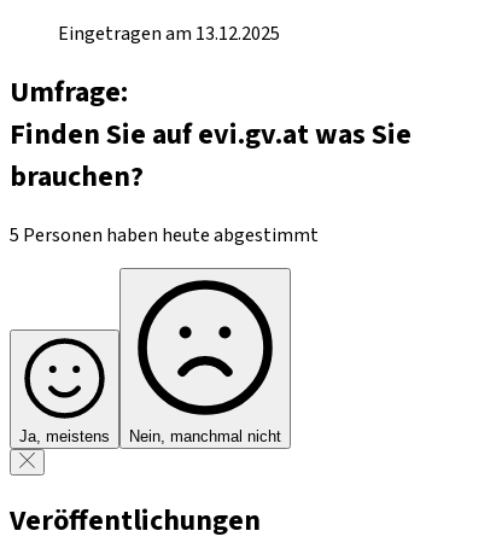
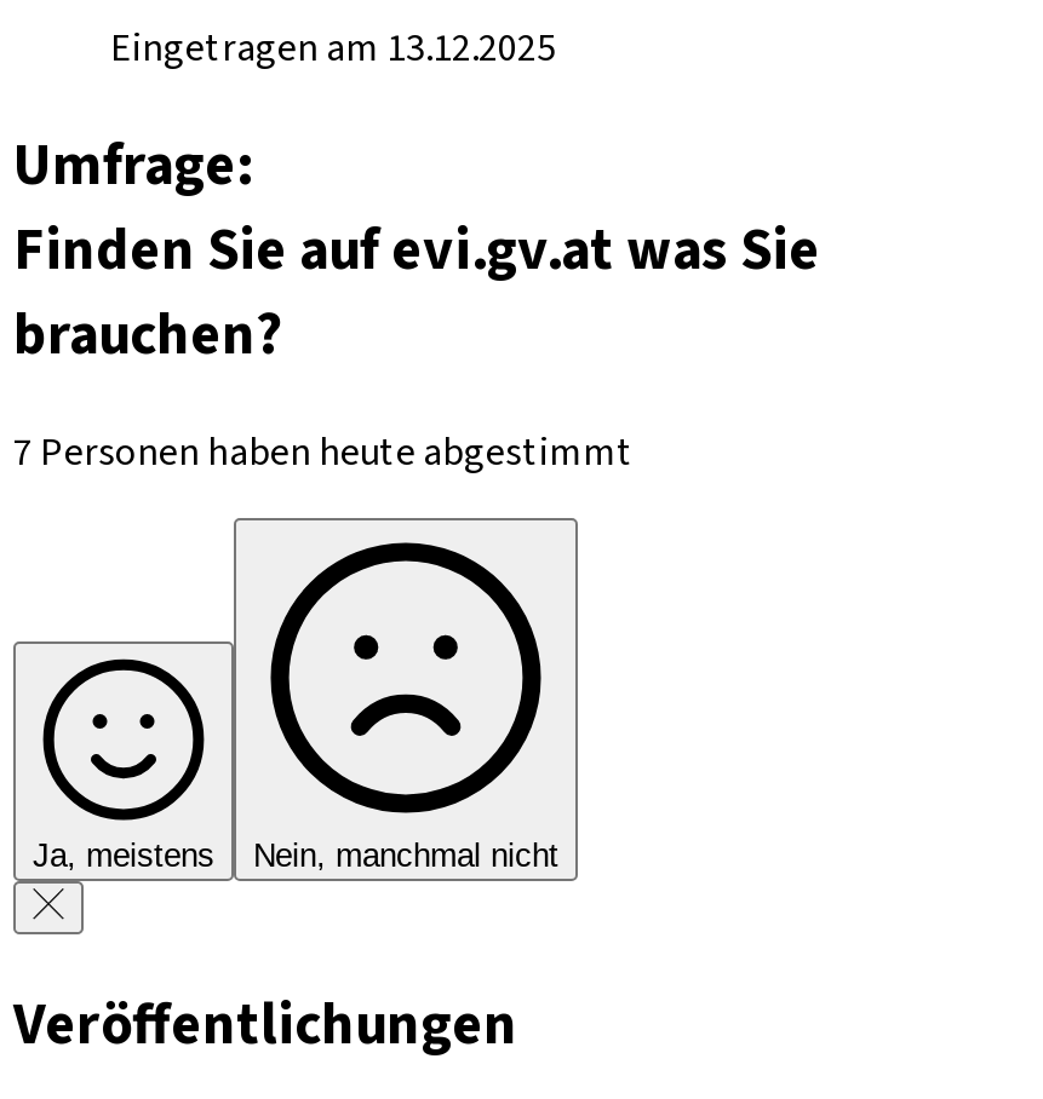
[10,221,319,248] 5 Personen haben heute abgestimmt -> [13,425,634,478] 7 Personen haben heute abgestimmt

